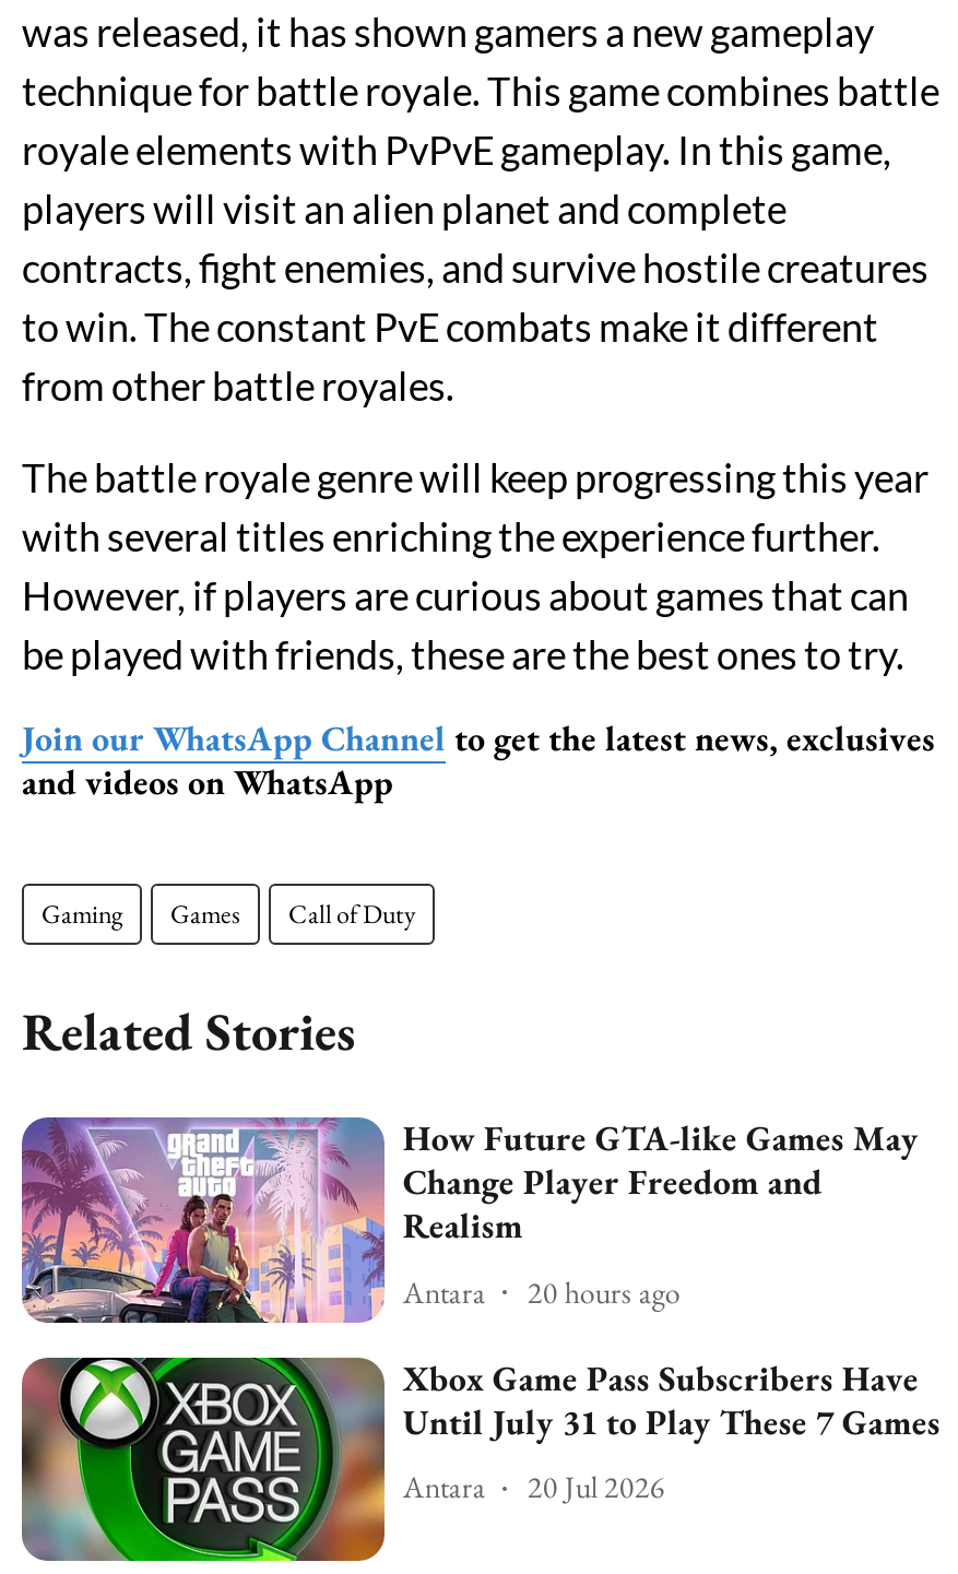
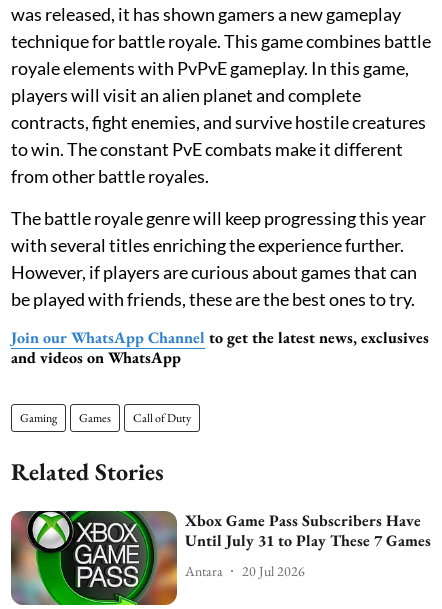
[20,1115,918,1326] [image] | How Future GTA-like Games May | Change Player Freedom and | Realism | Antara | 20 hours ago -> none

